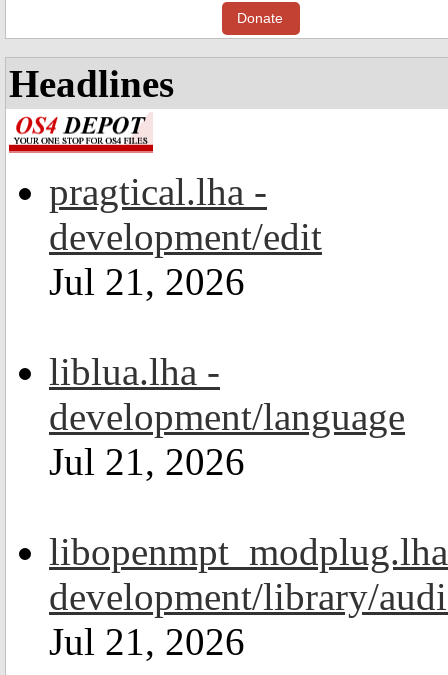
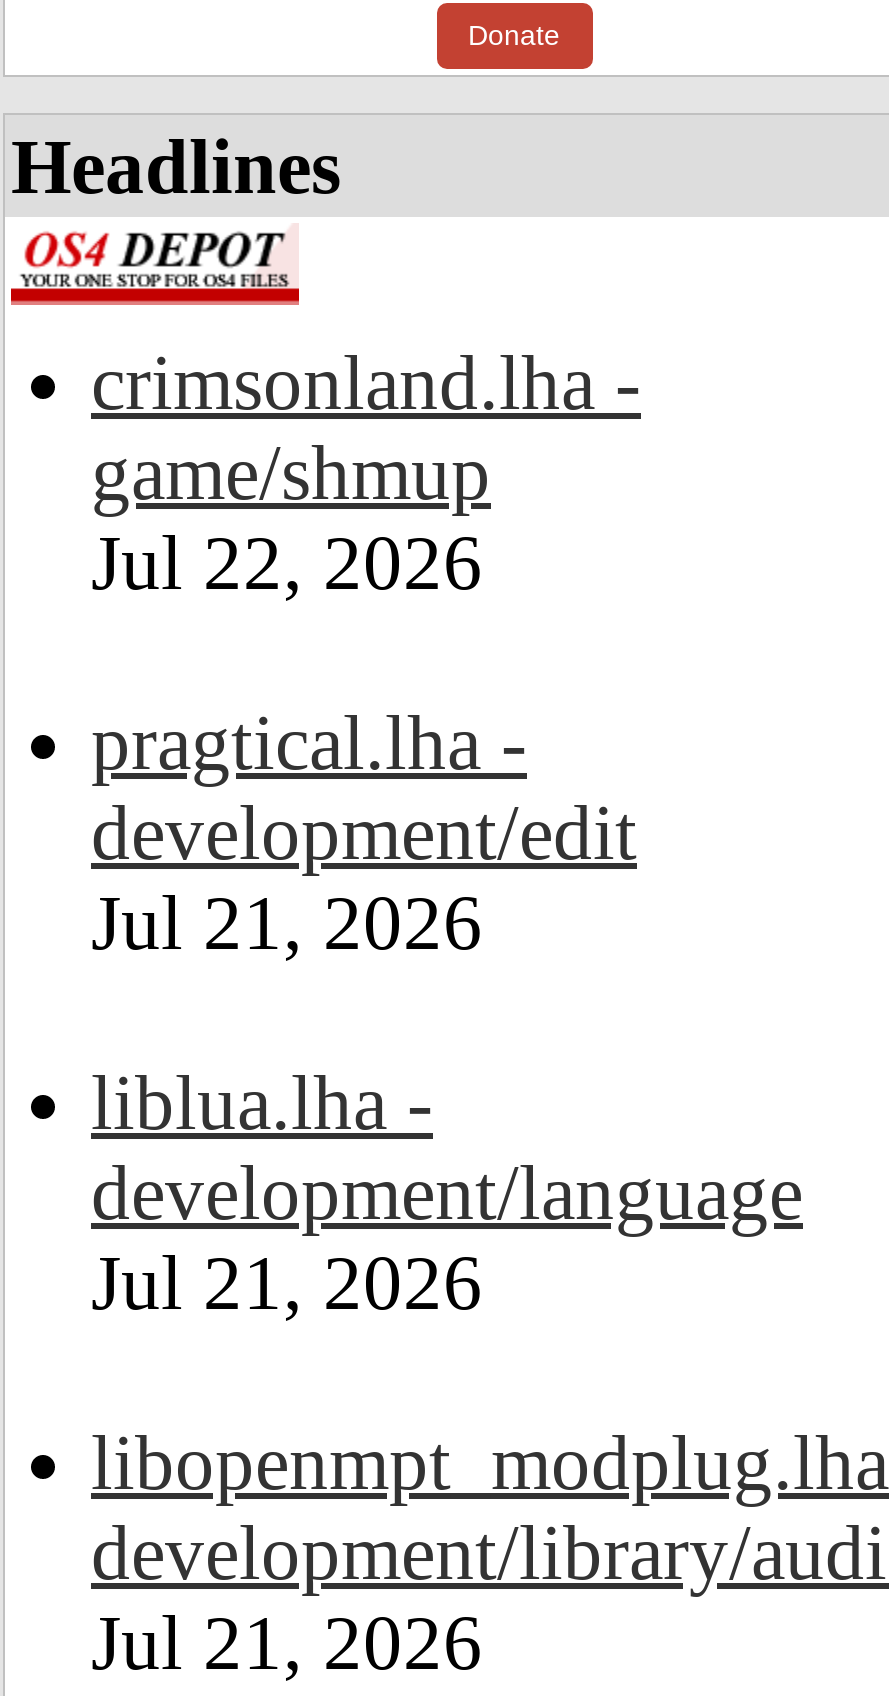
none -> [91,339,641,605] crimsonland.lha - | game/shmup | Jul 22, 2026

